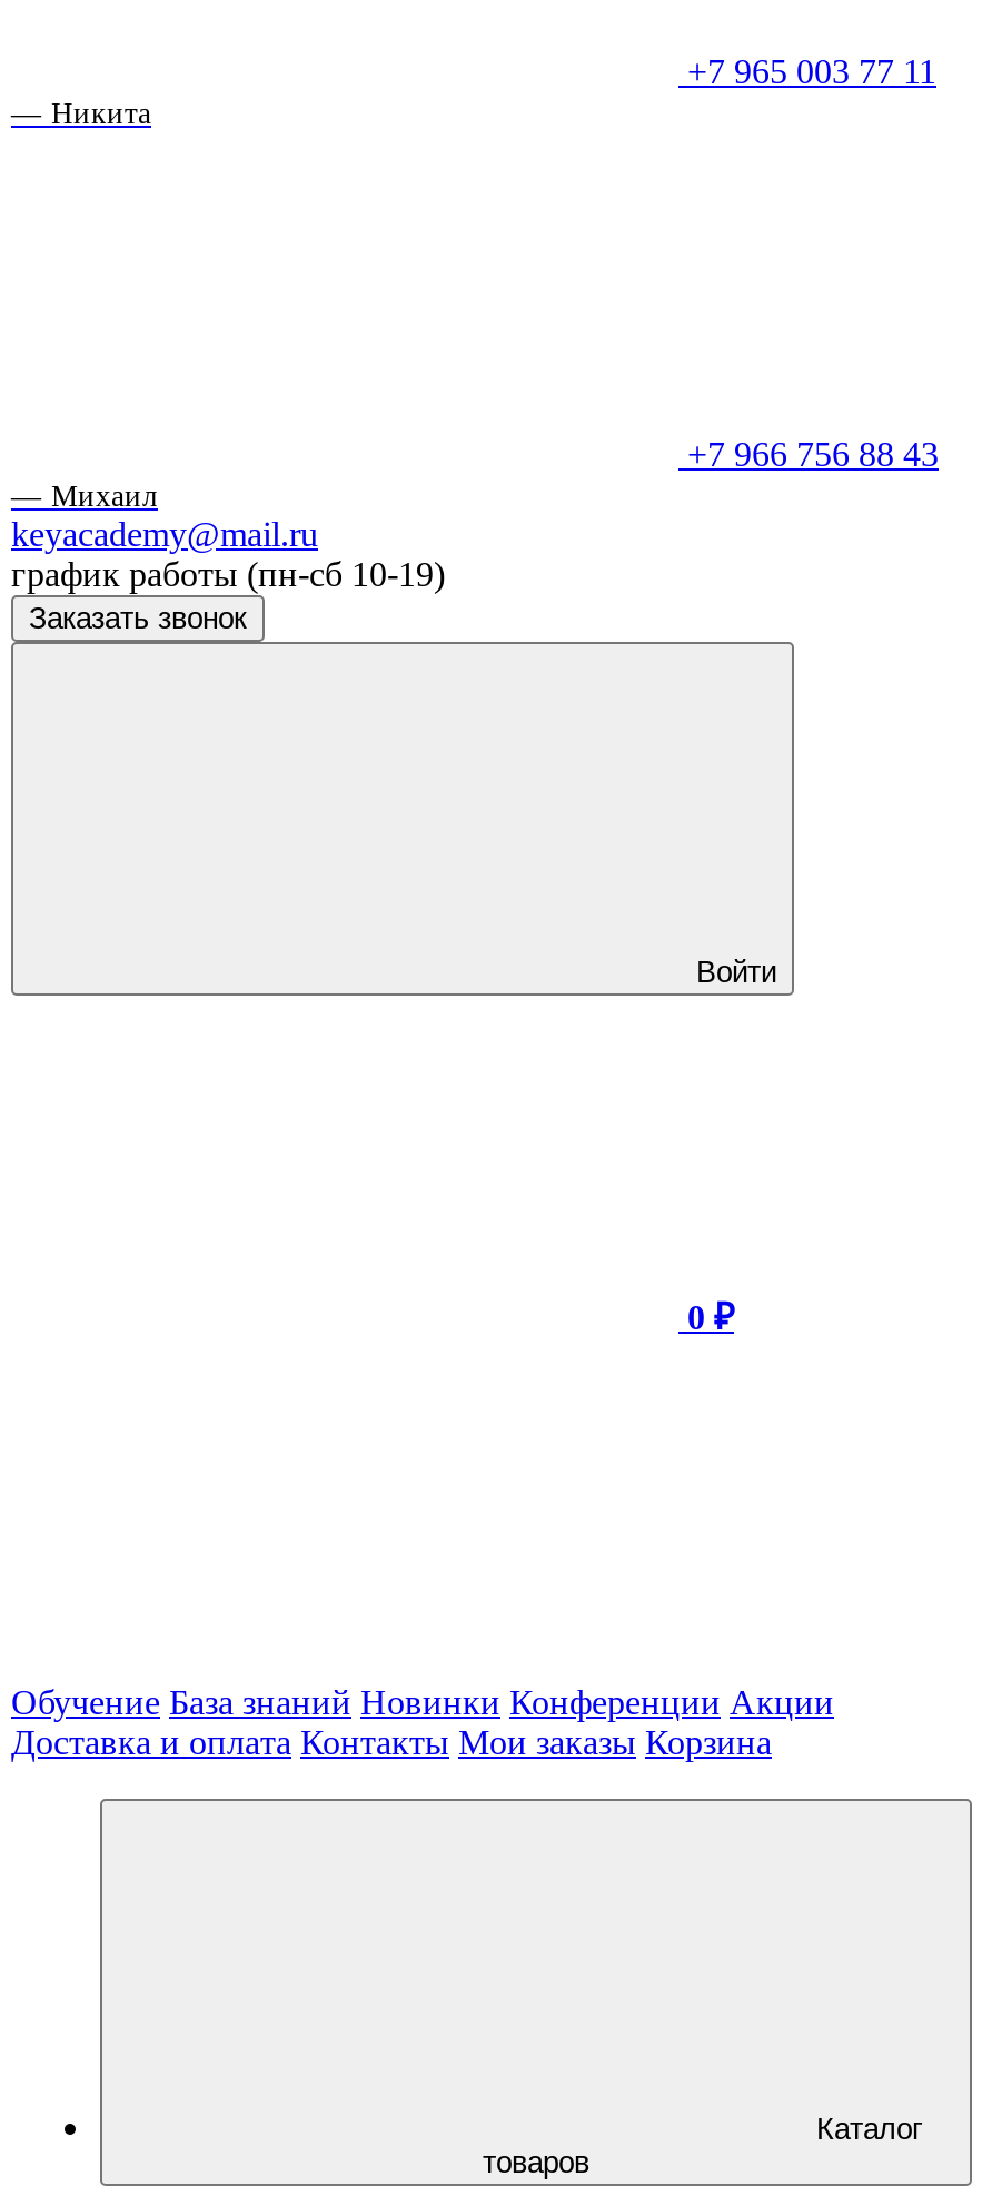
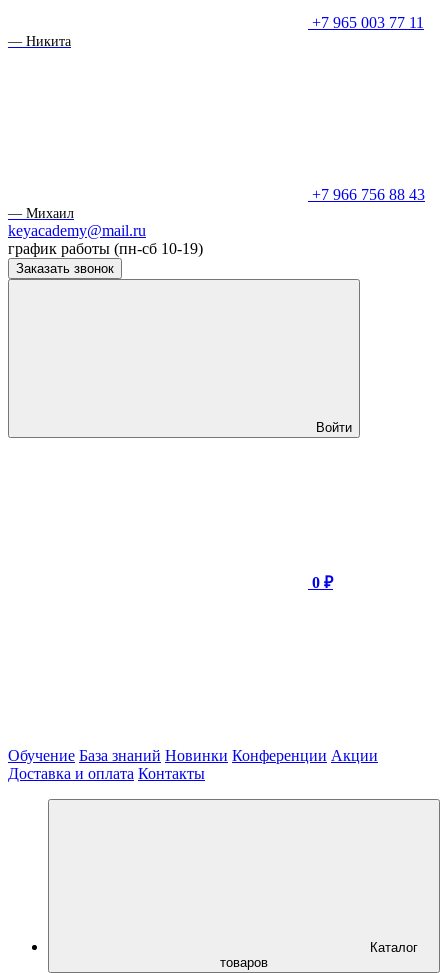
[11,1723,772,1761] Доставка и оплата Контакты Мои заказы Корзина -> [8,765,205,782] Доставка и оплата Контакты

